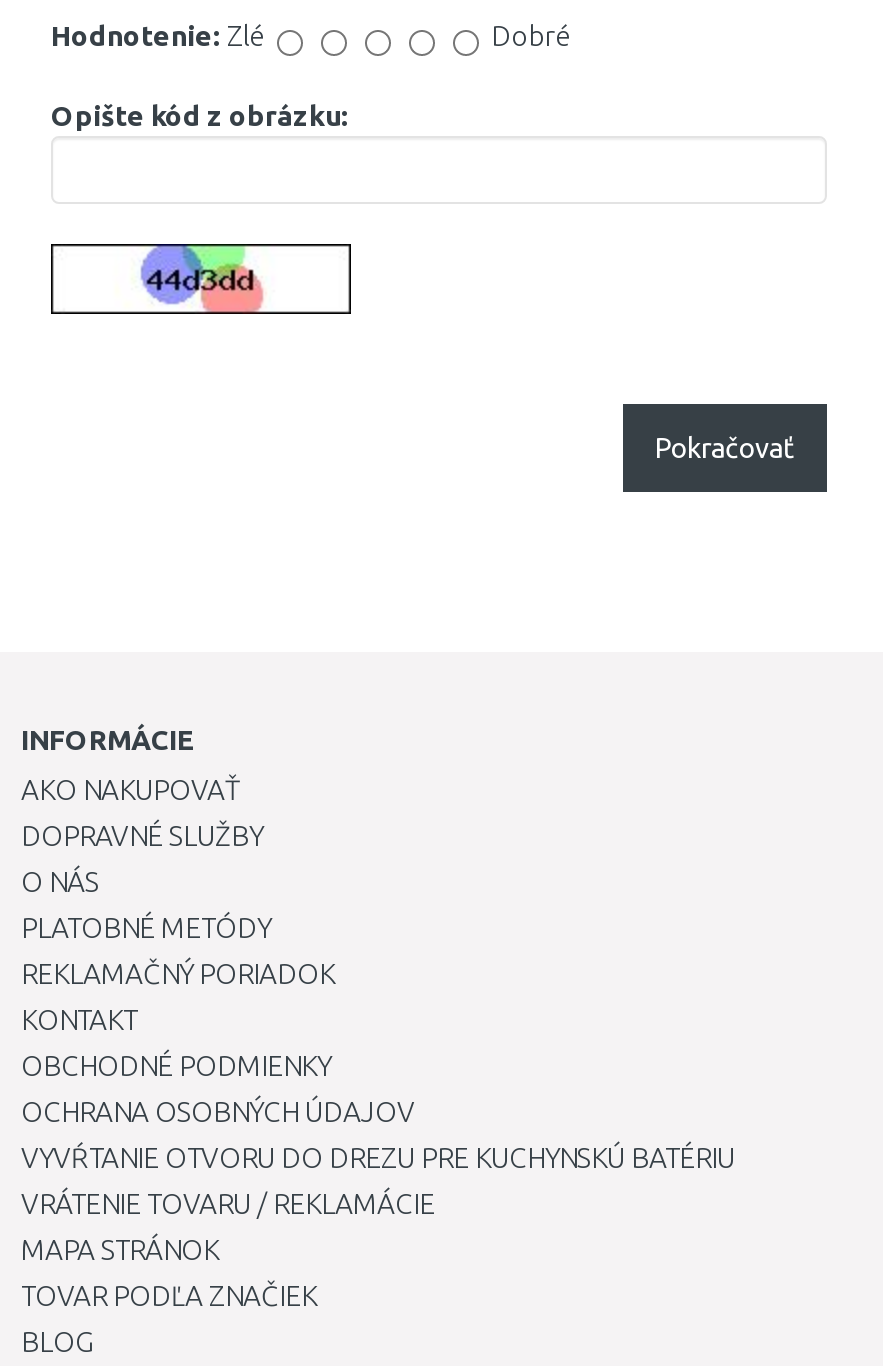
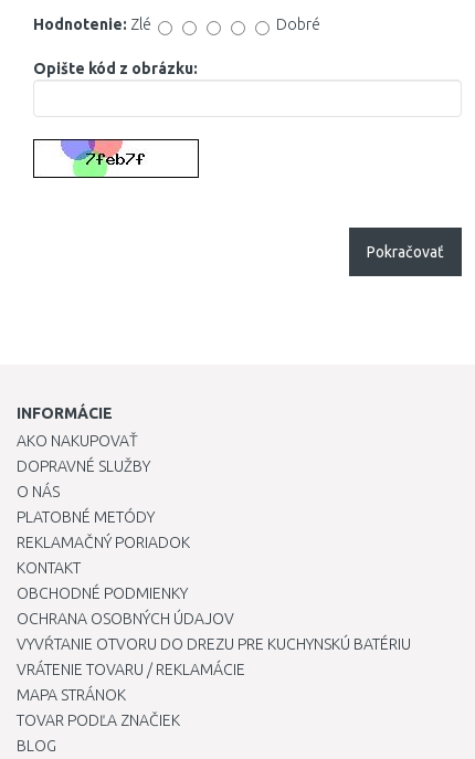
[101,244,265,314] [image] -> [60,139,150,178] [image]

